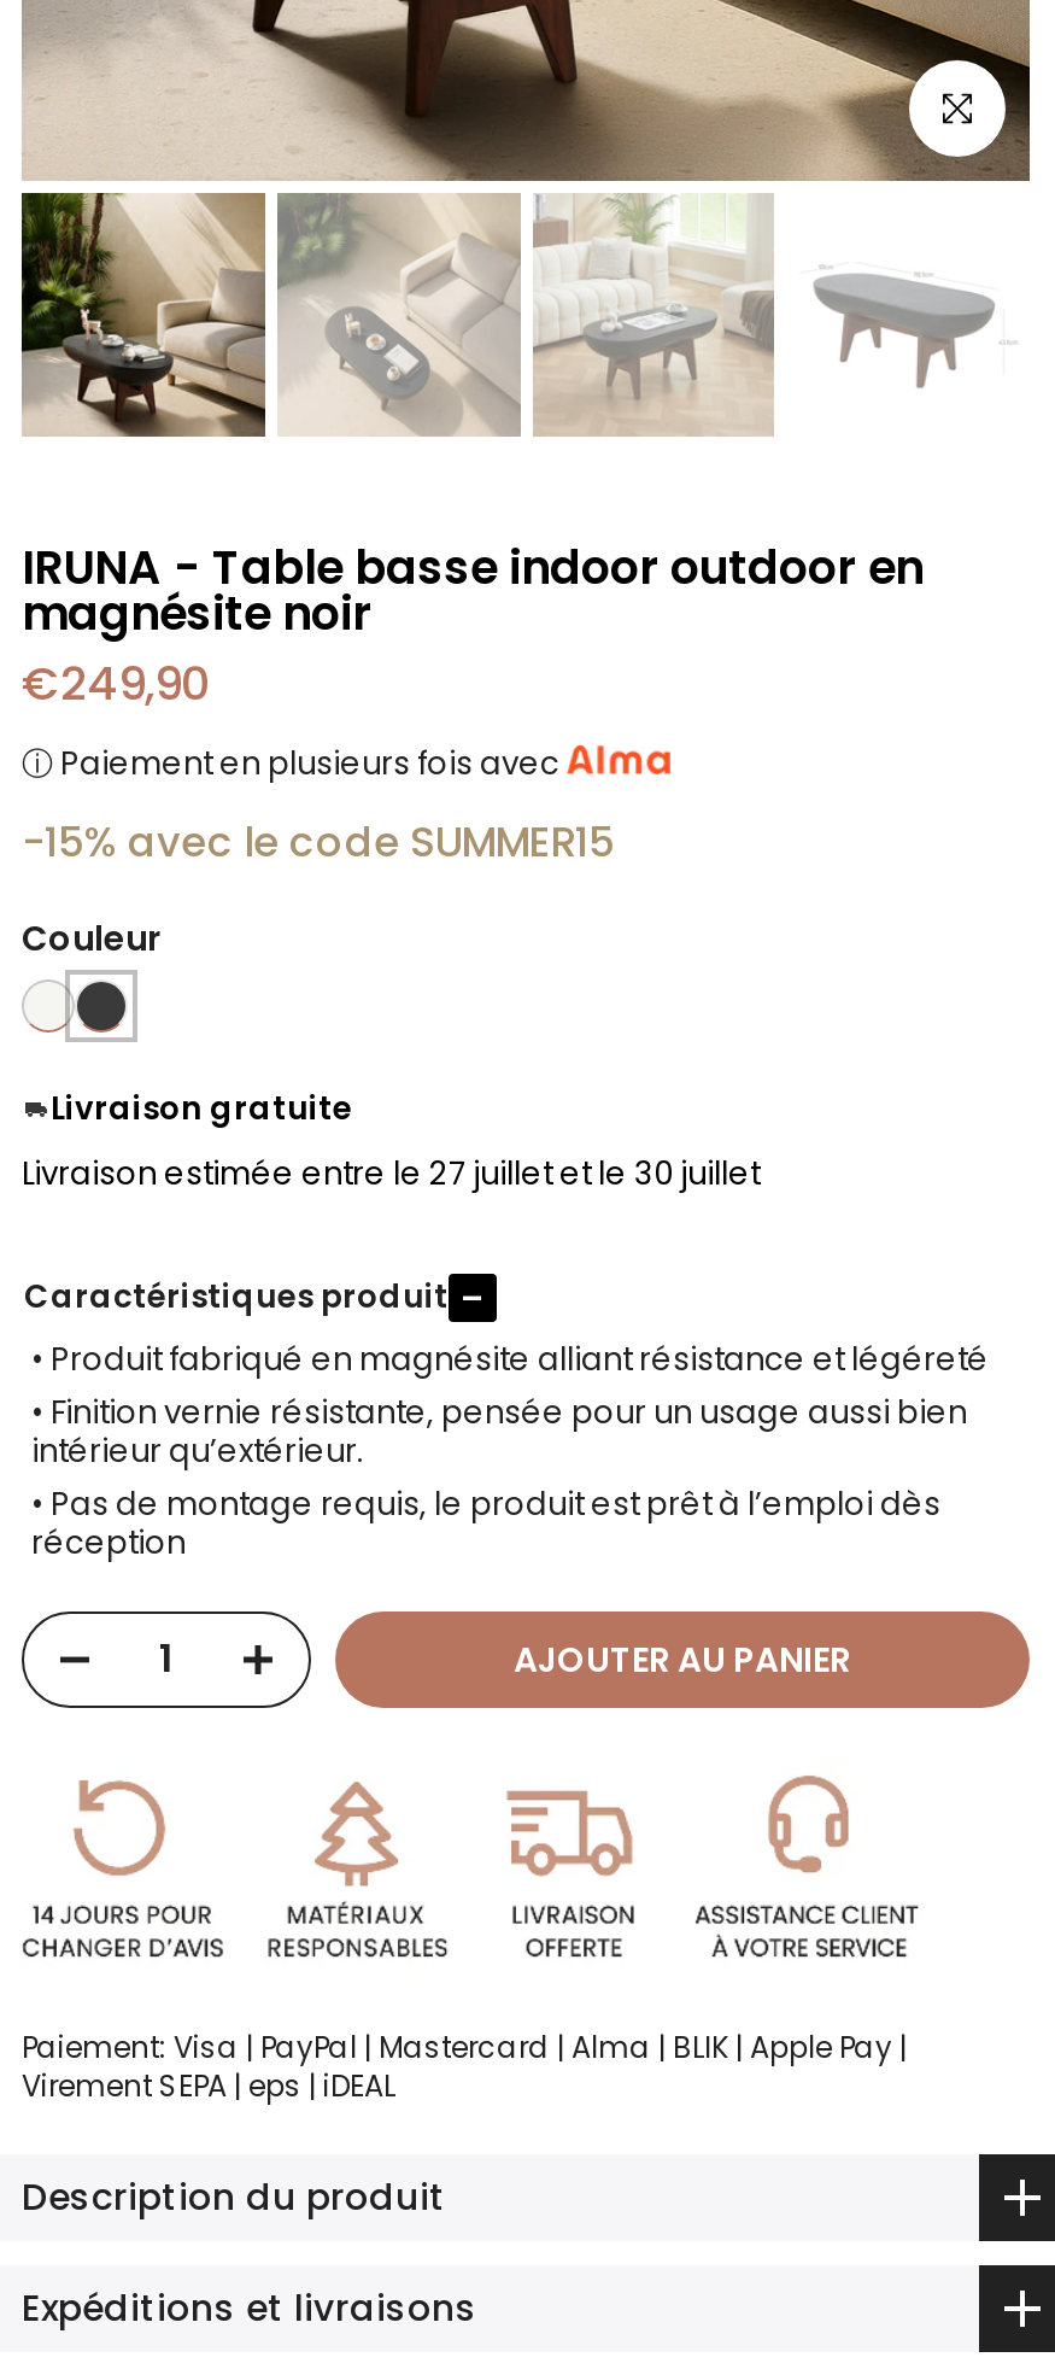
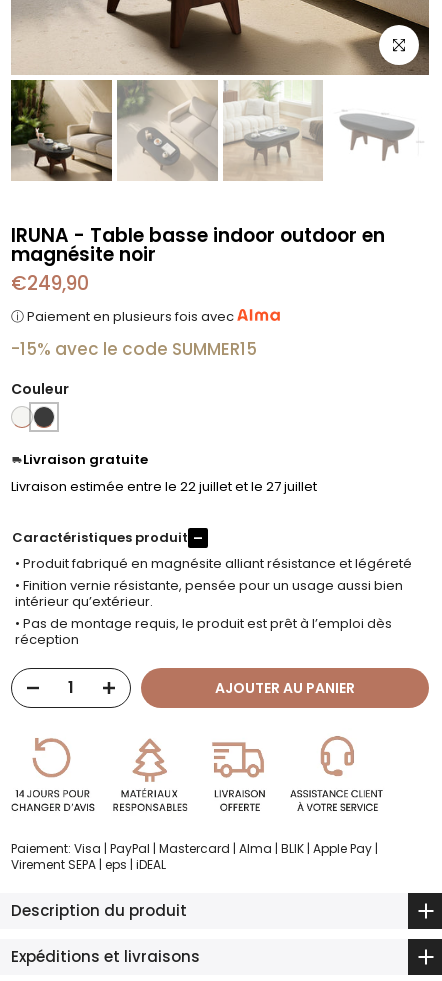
[22,1150,760,1196] Livraison estimée entre le 27 juillet et le 30 juillet -> [11,477,317,496] Livraison estimée entre le 22 juillet et le 27 juillet

